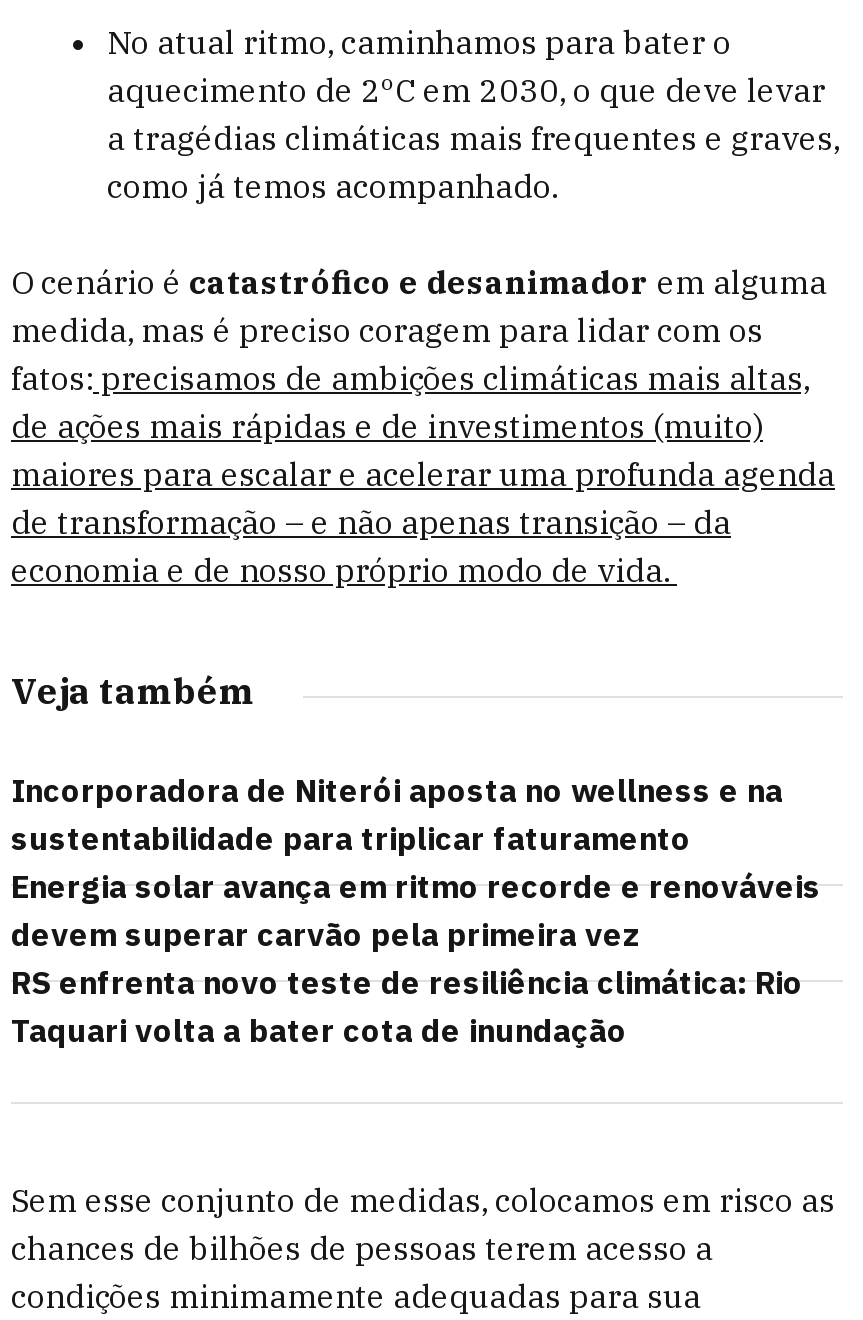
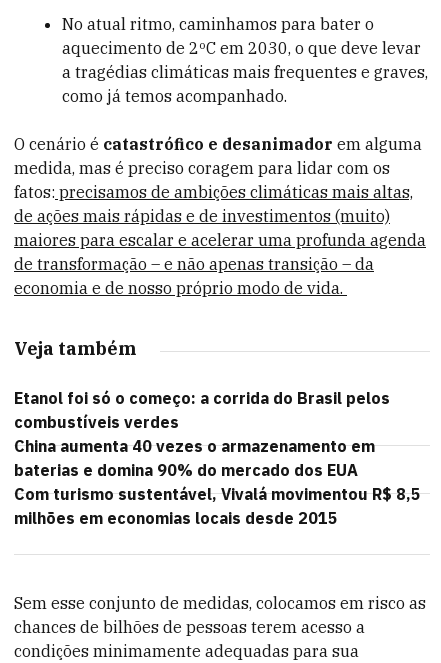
[11,770,821,1050] Incorporadora de Niterói aposta no wellness e na | sustentabilidade para triplicar faturamento | Energia solar avança em ritmo recorde e renováveis | devem superar carvão pela primeira vez | RS enfrenta novo teste de resiliência climática: Rio | Taquari volta a bater cota de inundação -> [14,388,421,528] Etanol foi só o começo: a corrida do Brasil pelos | combustíveis verdes | China aumenta 40 vezes o armazenamento em | baterias e domina 90% do mercado dos EUA | Com turismo sustentável, Vivalá movimentou R$ 8,5 | milhões em economias locais desde 2015

